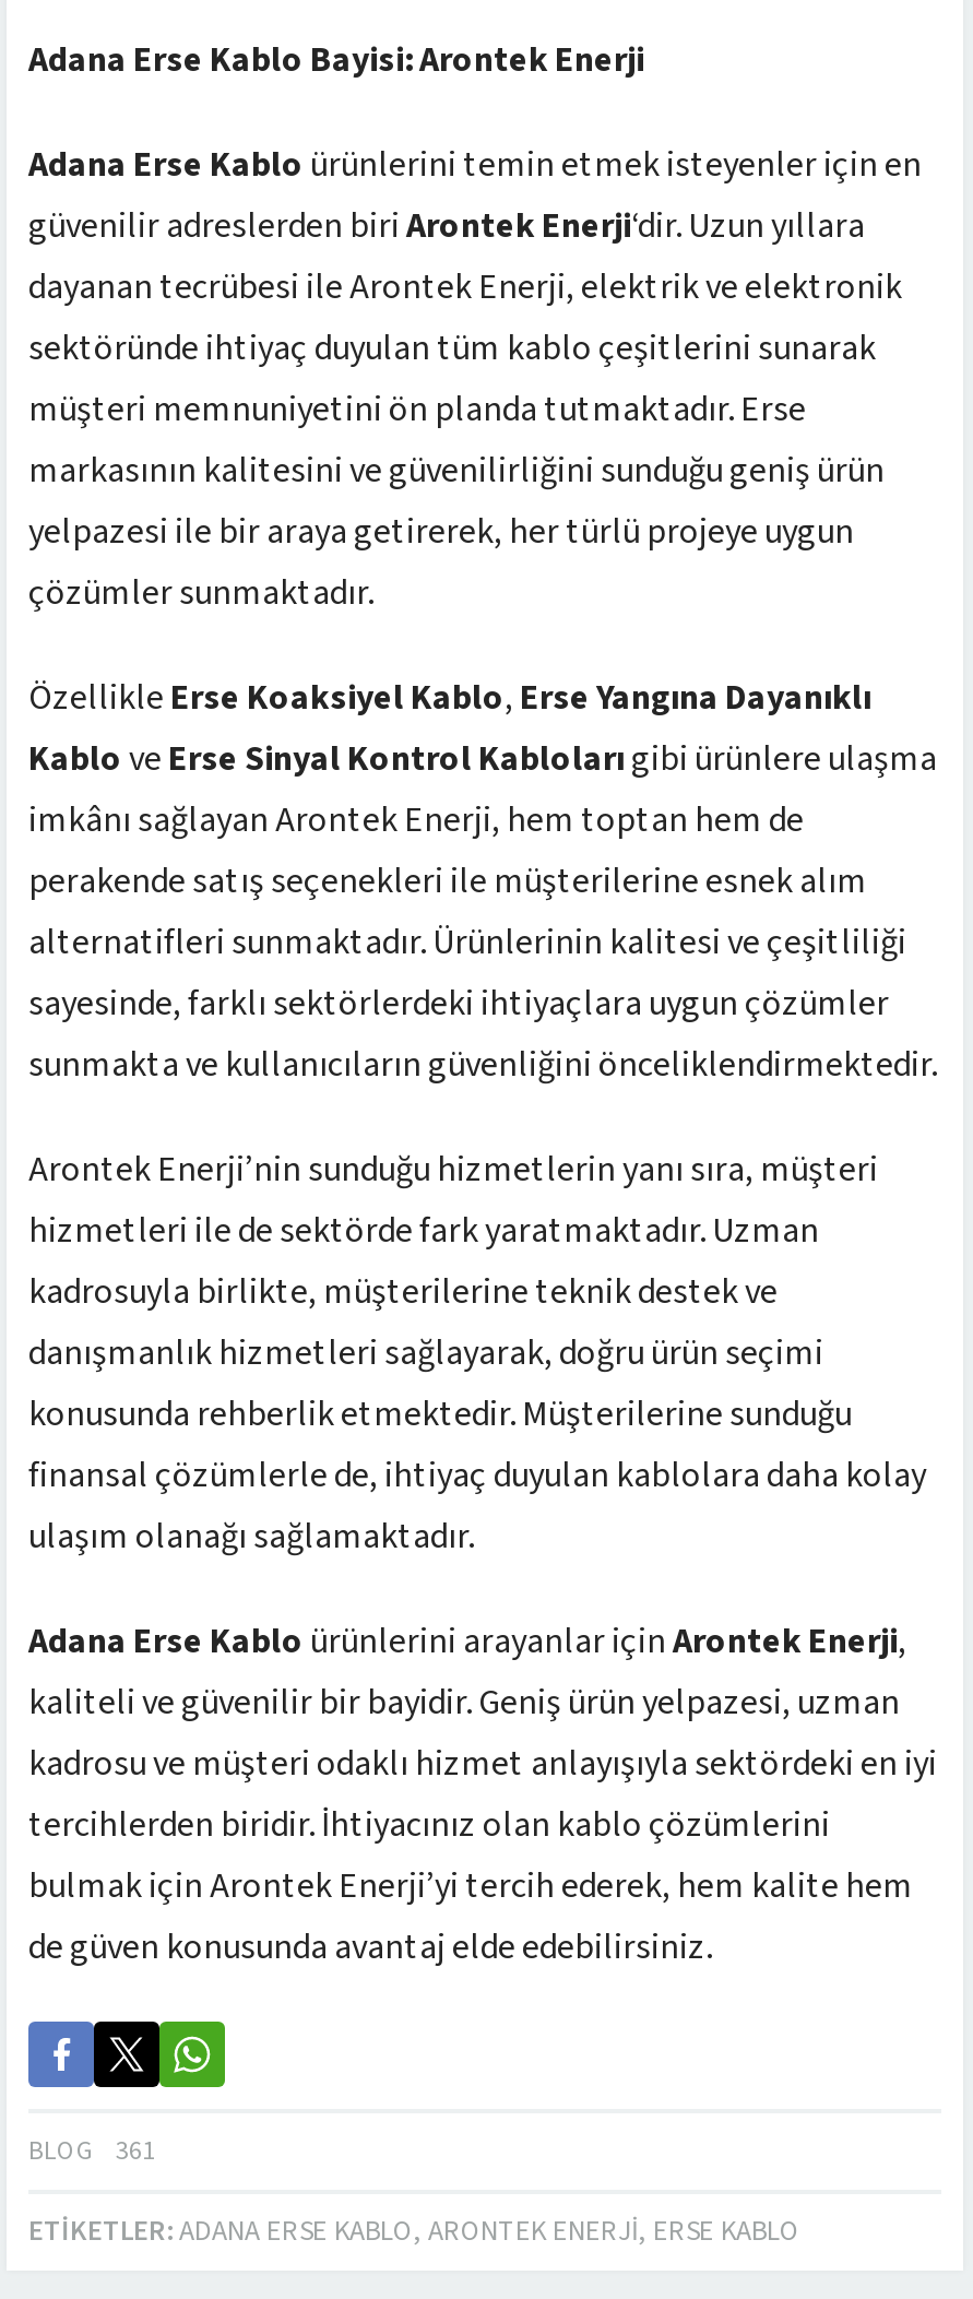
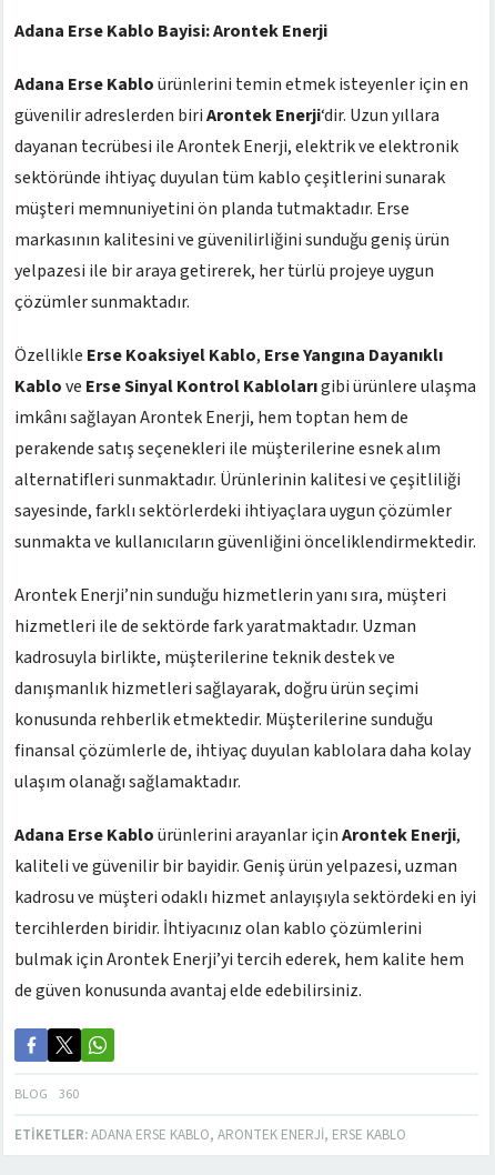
[28,2134,155,2171] BLOG 361 -> [14,1085,79,1104] BLOG 360

